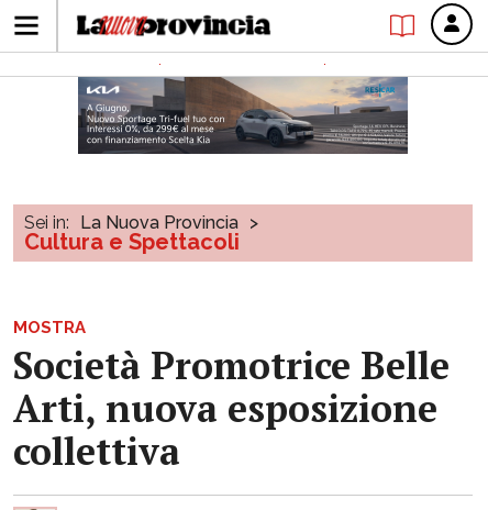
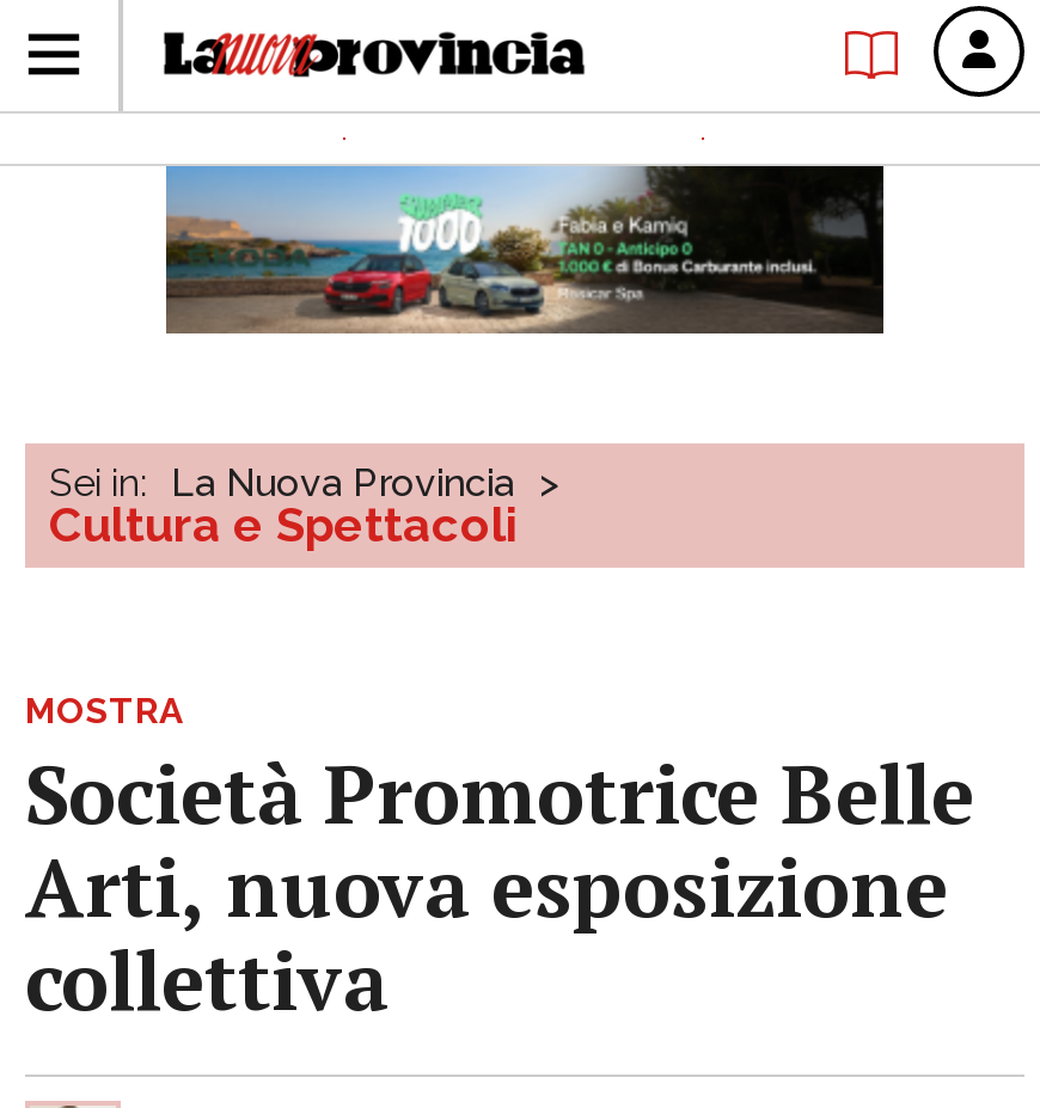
[77,76,409,155] [image] -> [166,164,886,336] [image]

